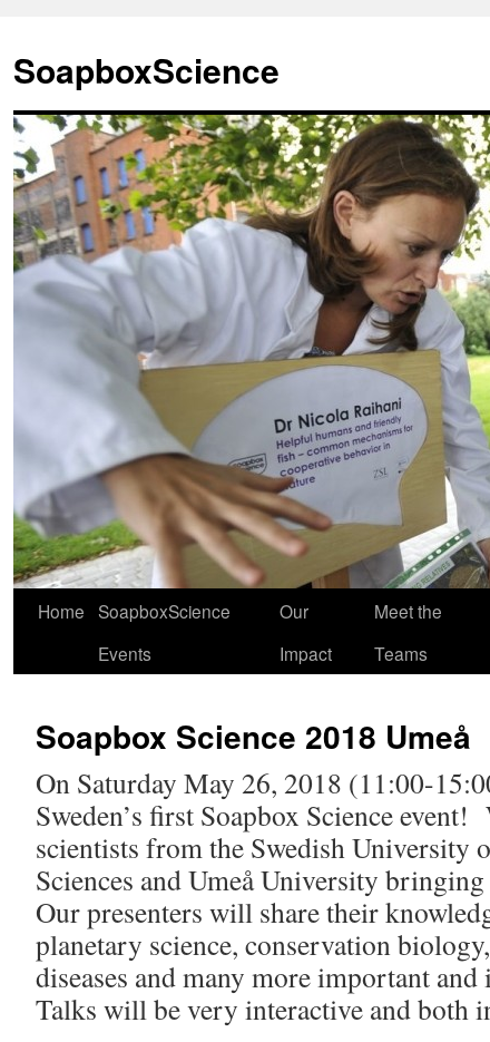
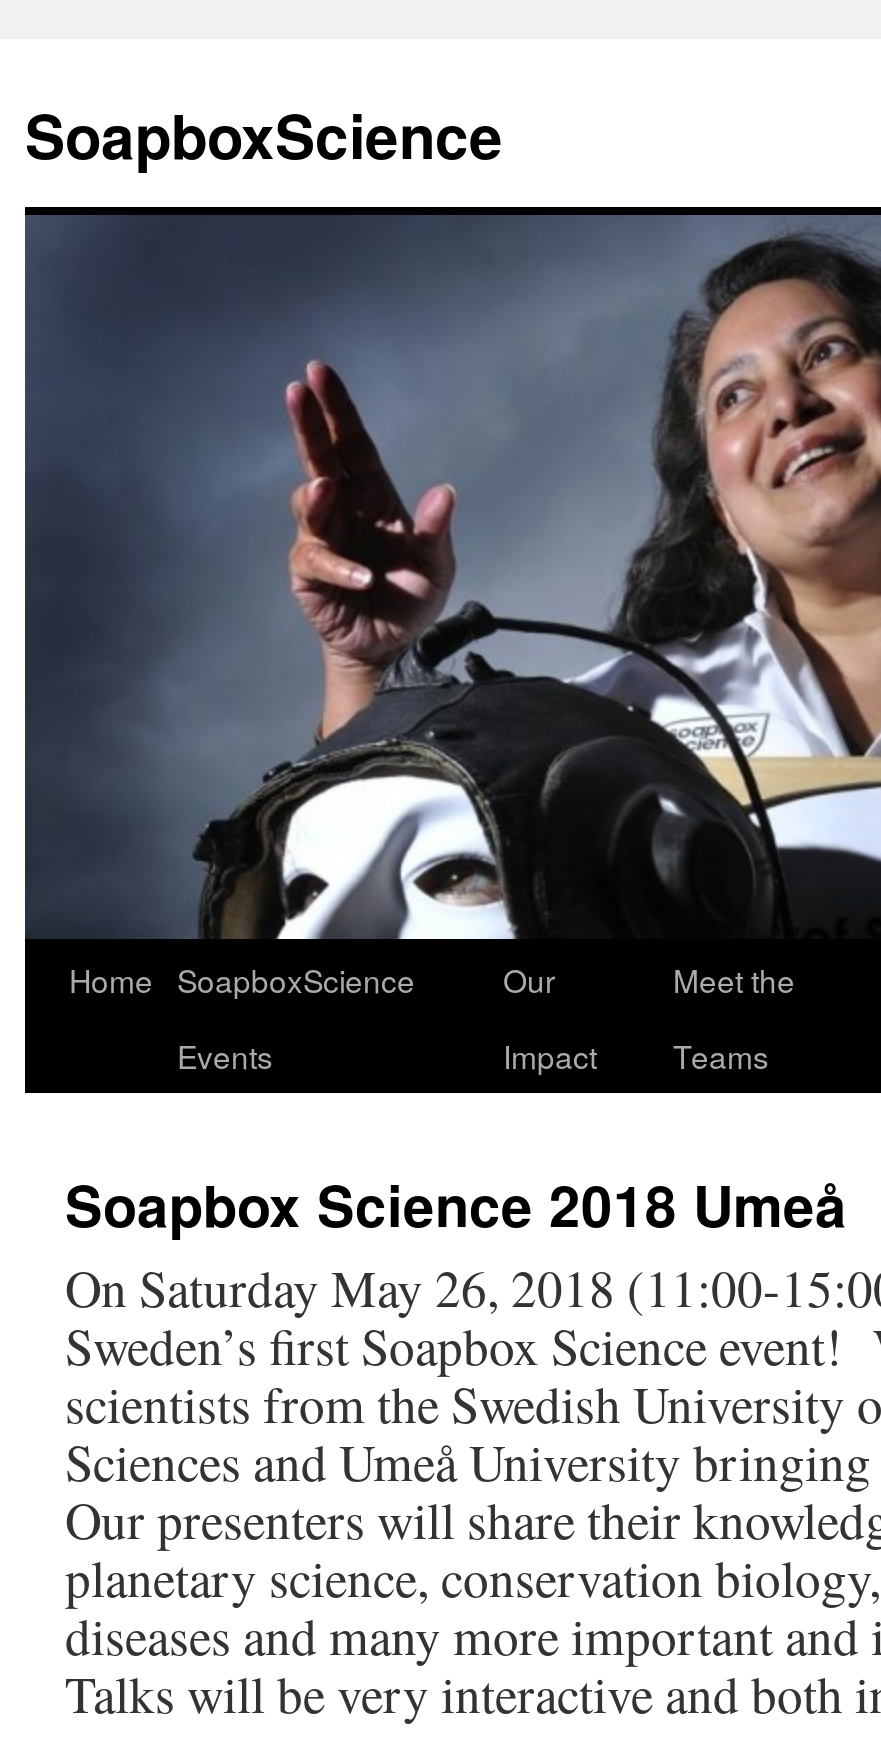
[13,114,487,590] [image] -> [23,215,875,939] [image]

